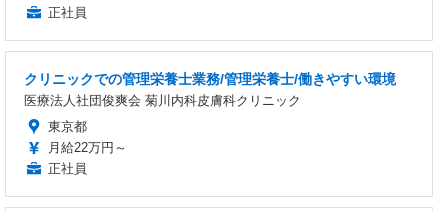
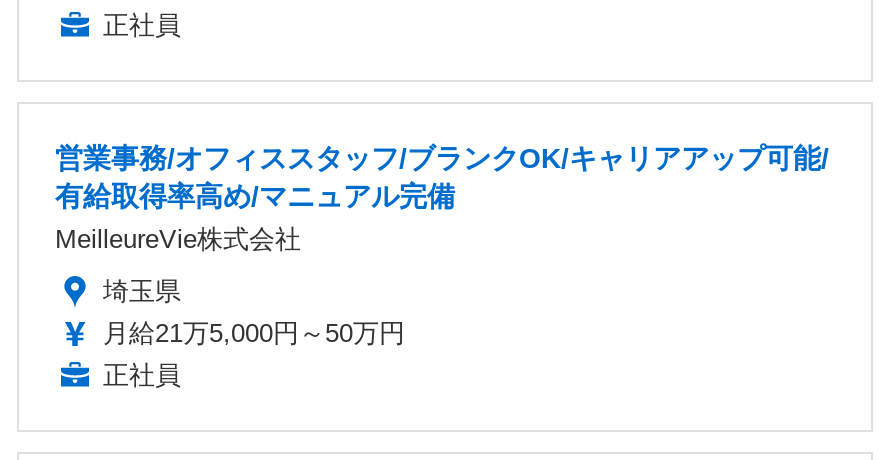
[24,70,396,107] クリニックでの管理栄養士業務/管理栄養士/働きやすい環境 | 医療法人社団俊爽会 菊川内科皮膚科クリニック -> [55,141,829,253] 営業事務/オフィススタッフ/ブランクOK/キャリアアップ可能/ | 有給取得率高め/マニュアル完備 | MeilleureVie株式会社
[48,118,127,154] 東京都 | 月給22万円～ -> [103,275,405,347] 埼玉県 | 月給21万5,000円～50万円

